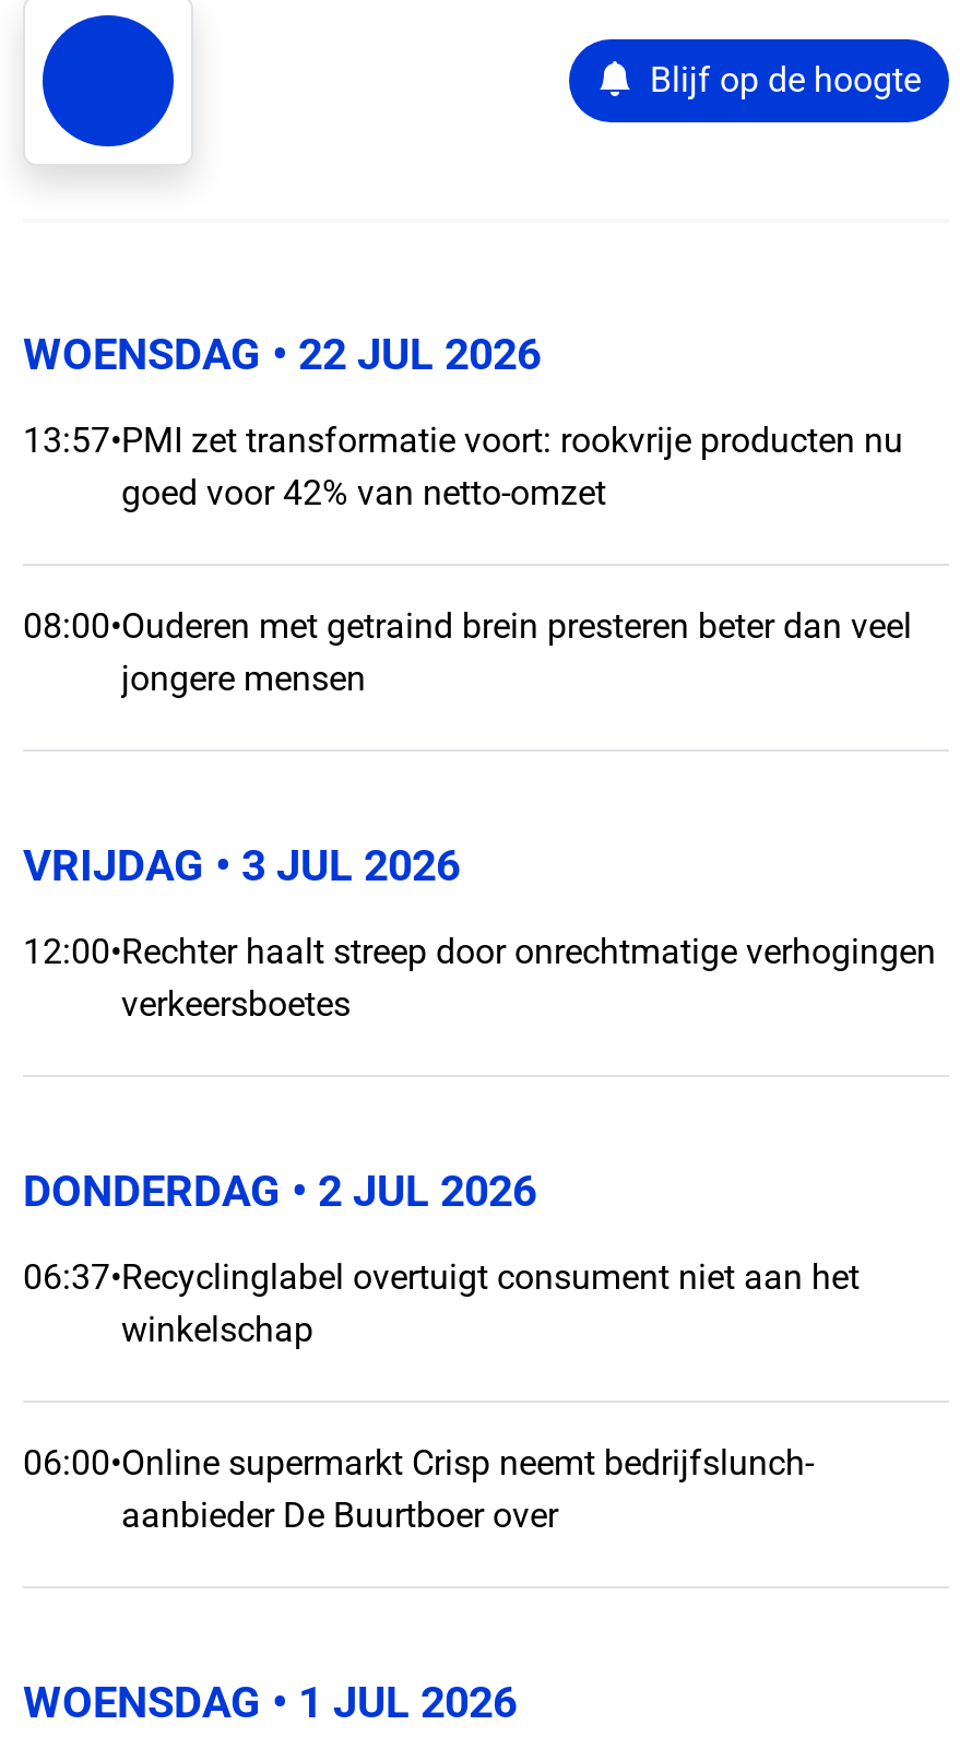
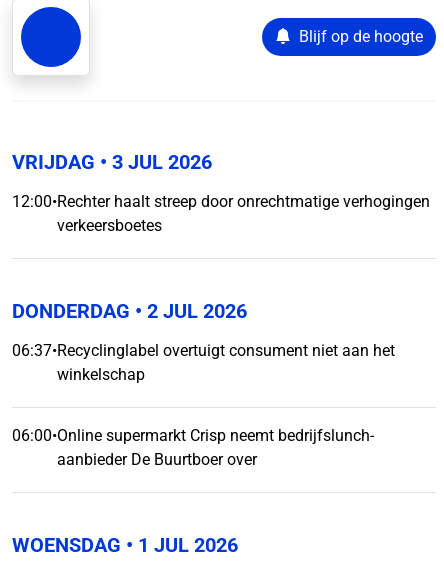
[23,328,912,699] WOENSDAG • 22 JUL 2026 | 13:57•PMI zet transformatie voort: rookvrije producten nu | goed voor 42% van netto-omzet | 08:00•Ouderen met getraind brein presteren beter dan veel | jongere mensen -> none

